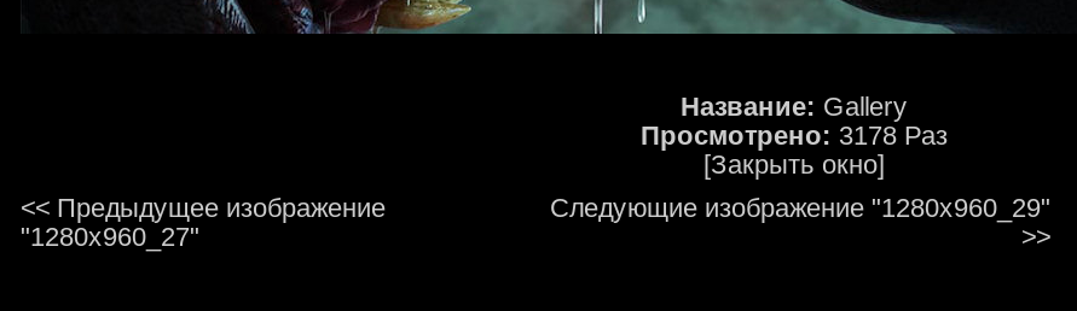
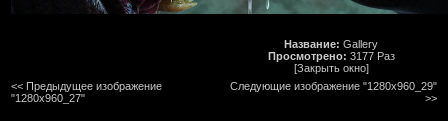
[641,121,948,149] Просмотрено: 3178 Раз -> [267,50,394,62] Просмотрено: 3177 Раз

